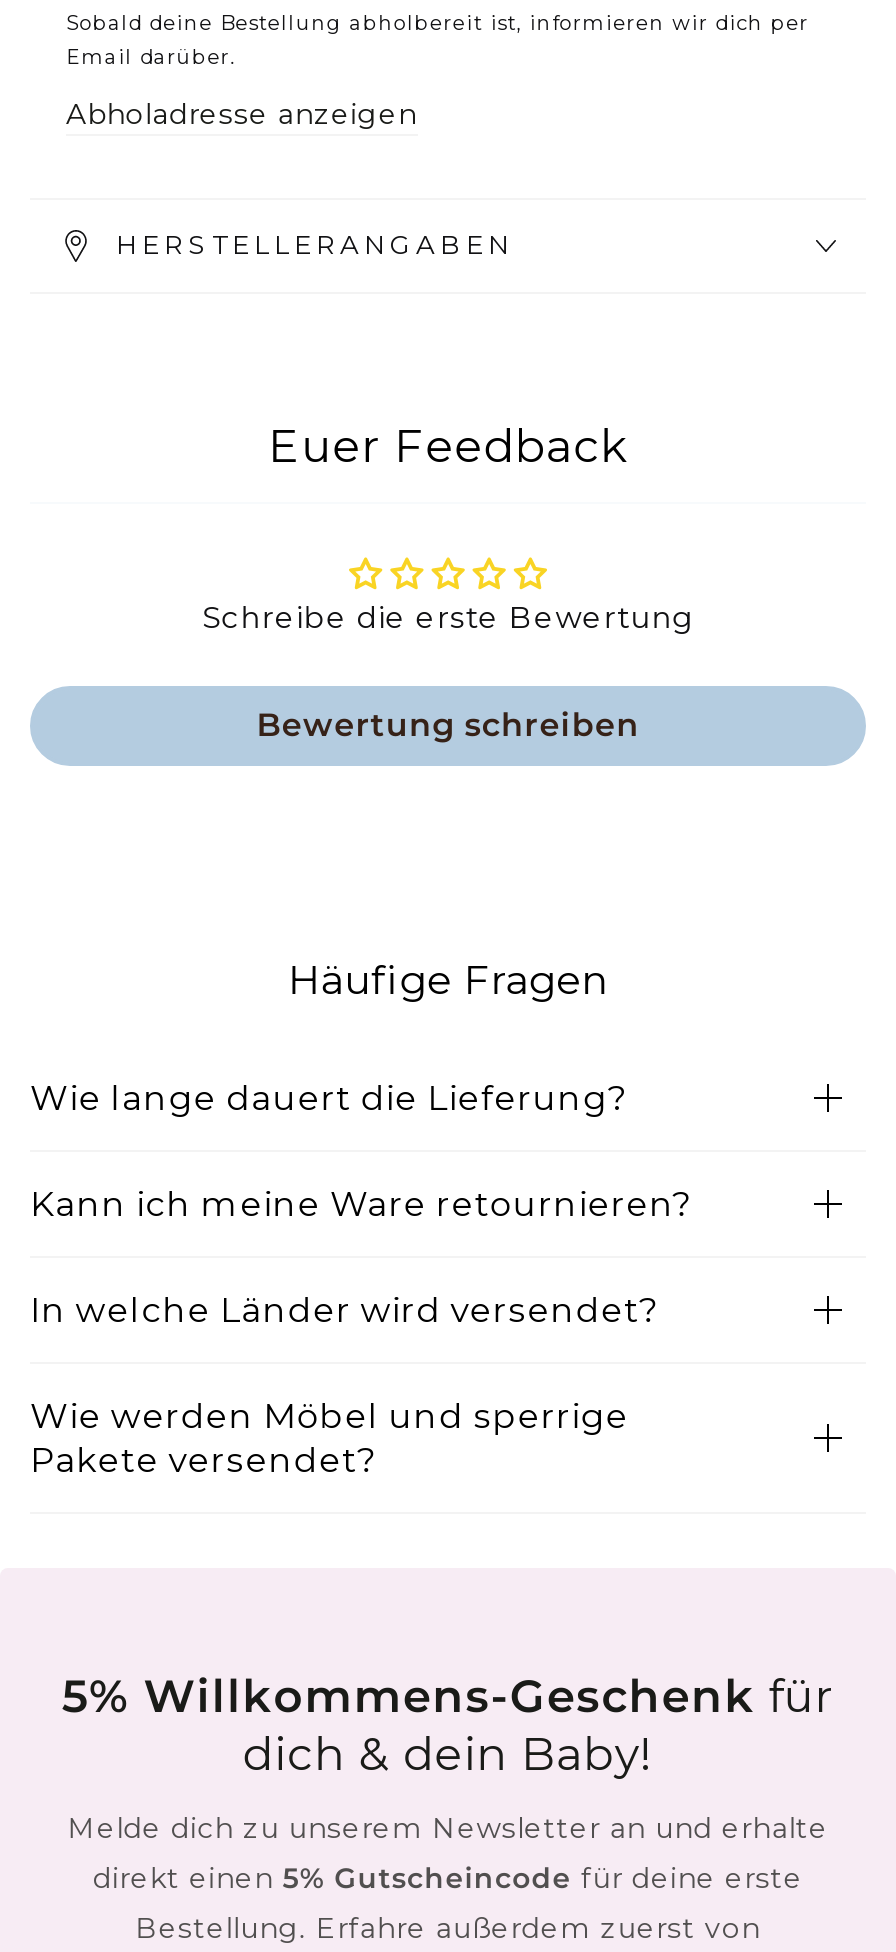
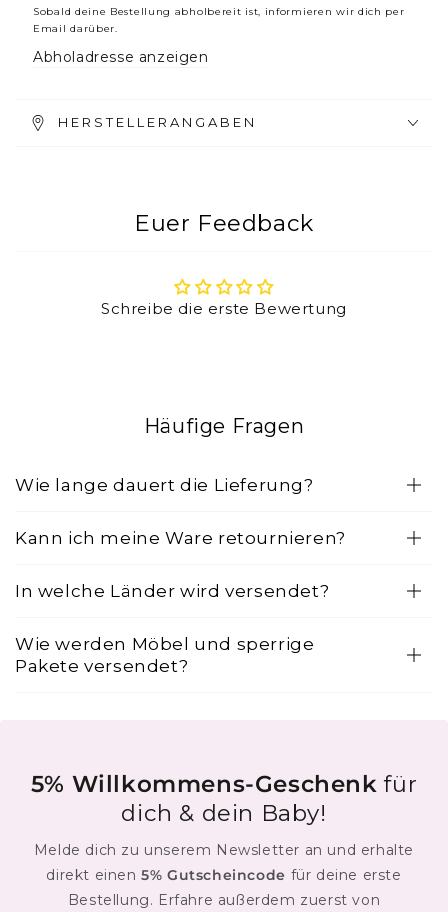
[257,706,639,744] Bewertung schreiben -> none

